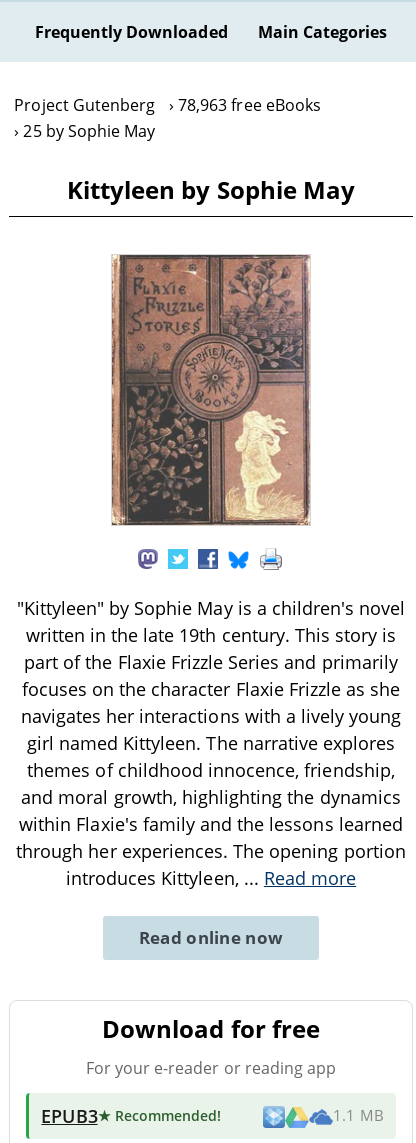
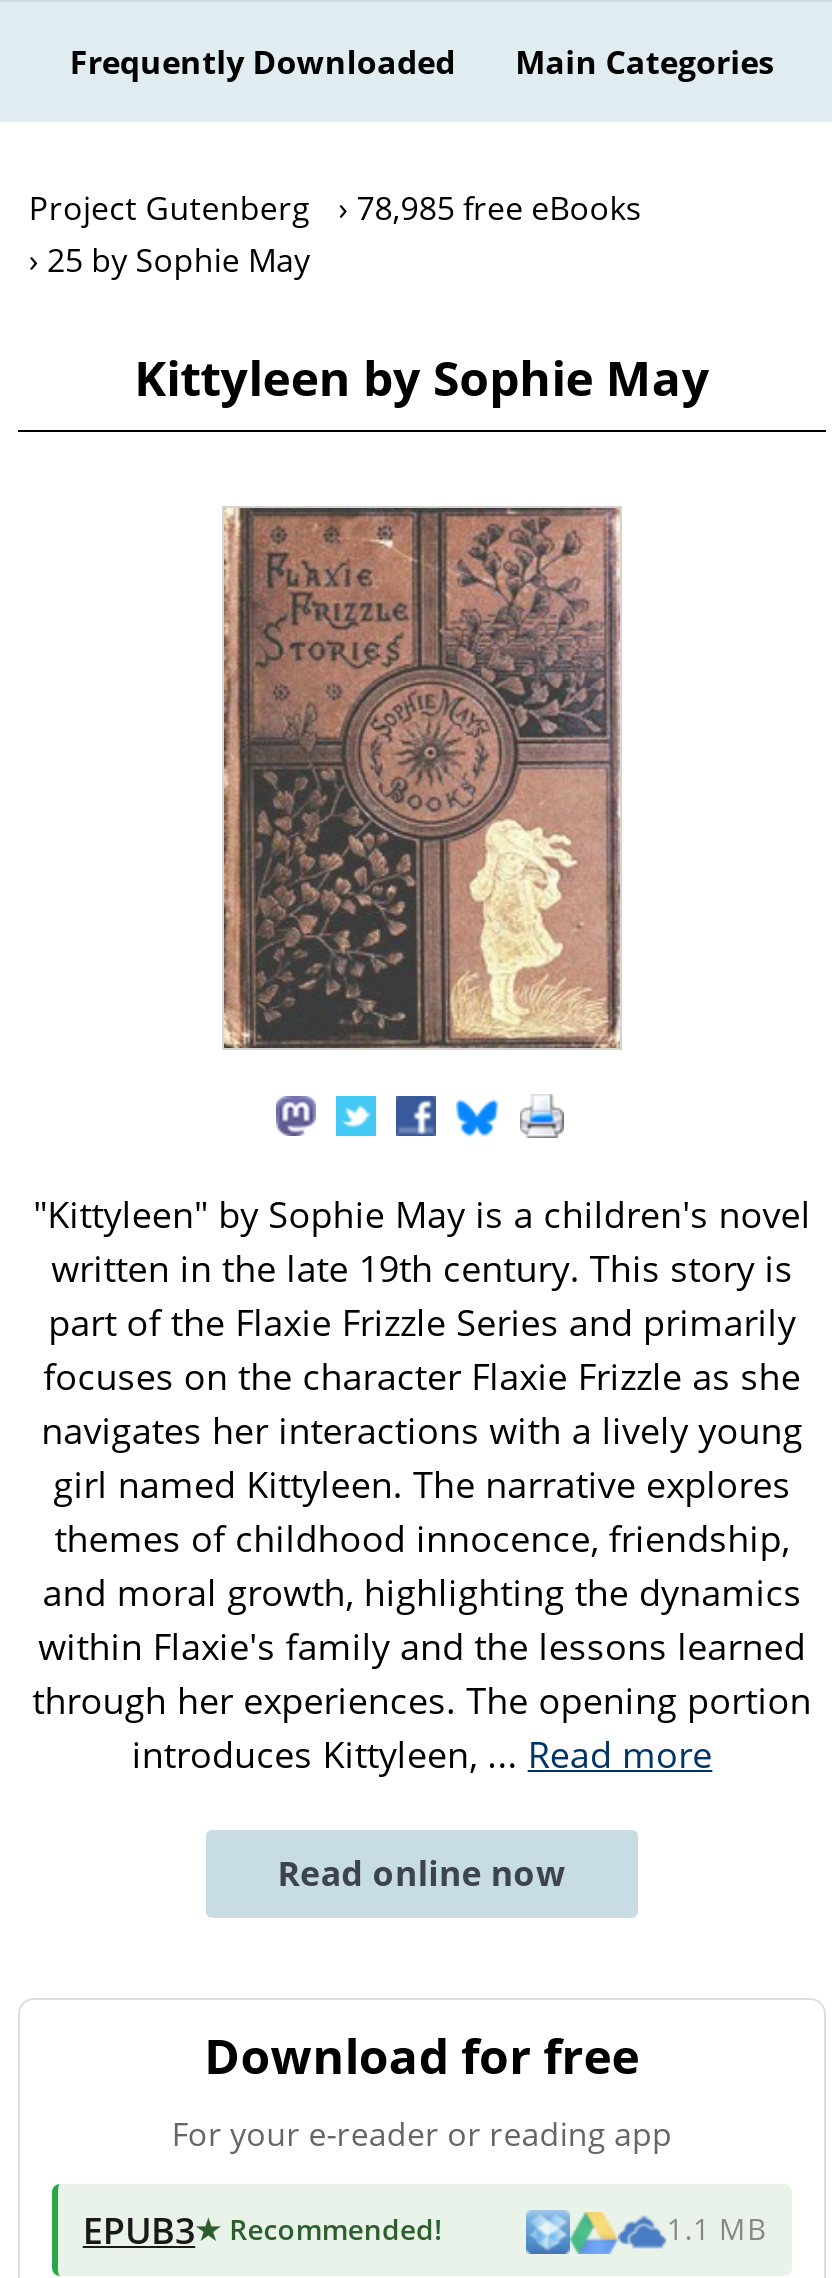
[14,94,321,116] Project Gutenberg 78,963 free eBooks -> [29,186,642,230] Project Gutenberg 78,985 free eBooks

